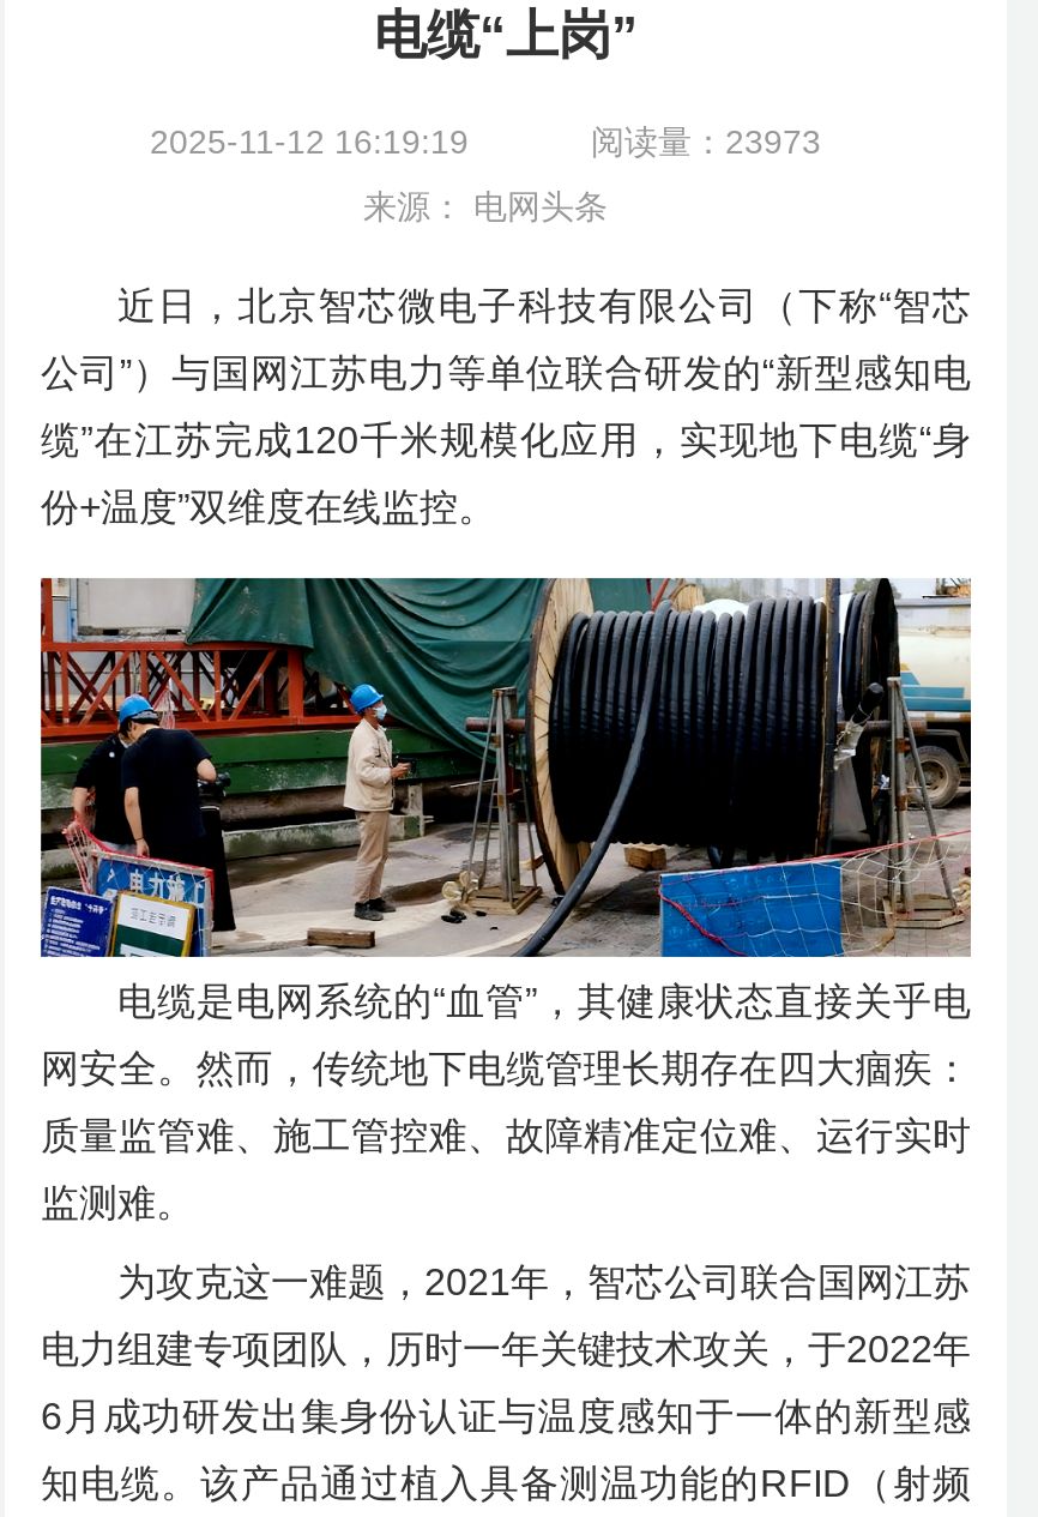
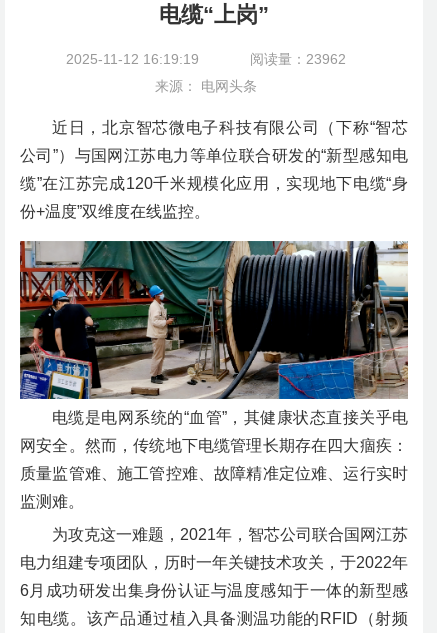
[591,123,821,162] 阅读量：23973 -> [249,51,345,67] 阅读量：23962

